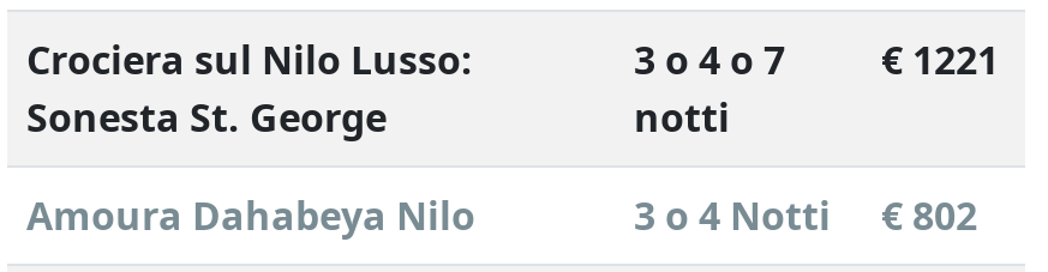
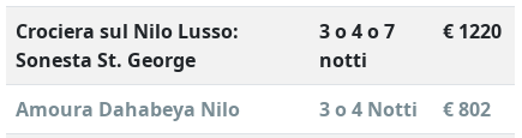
[881,34,999,86] € 1221 -> [443,18,502,44] € 1220

